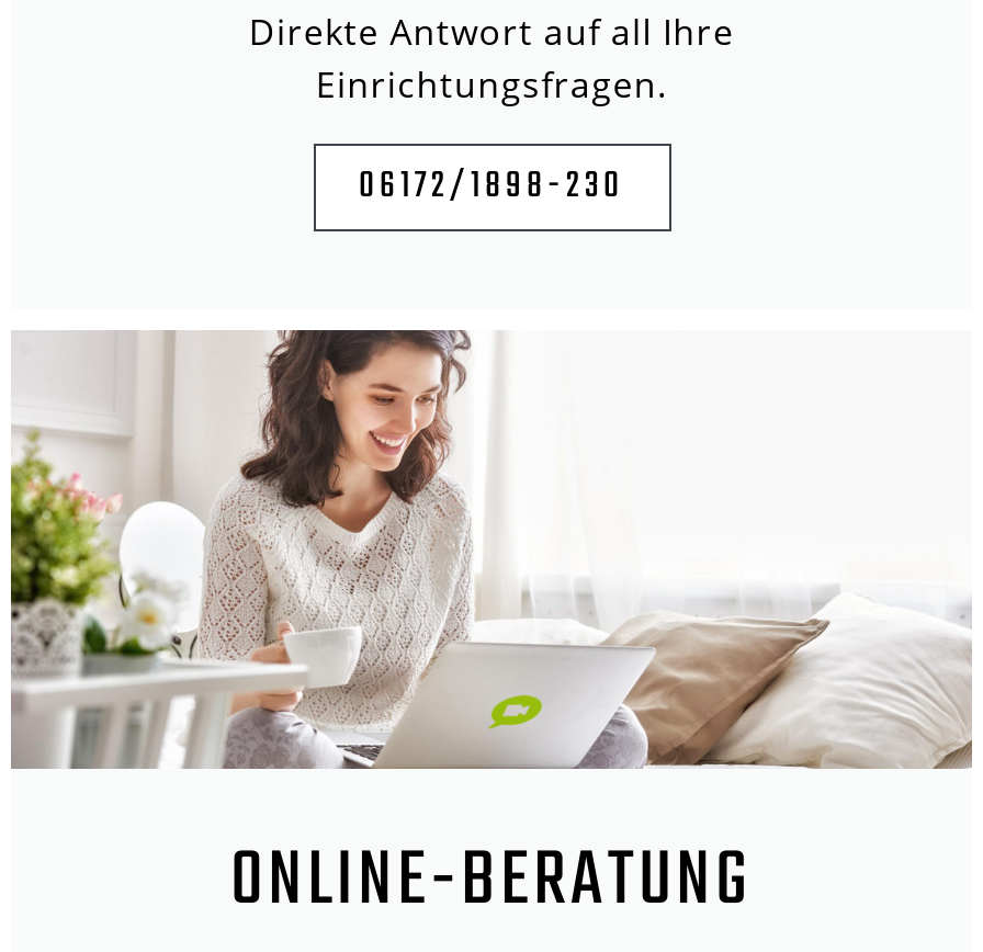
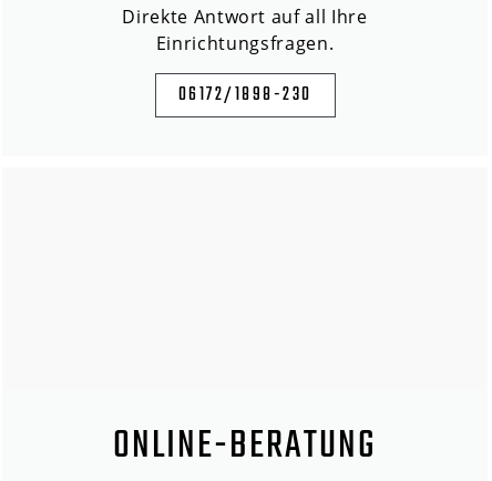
[9,327,974,772] [image] -> none

